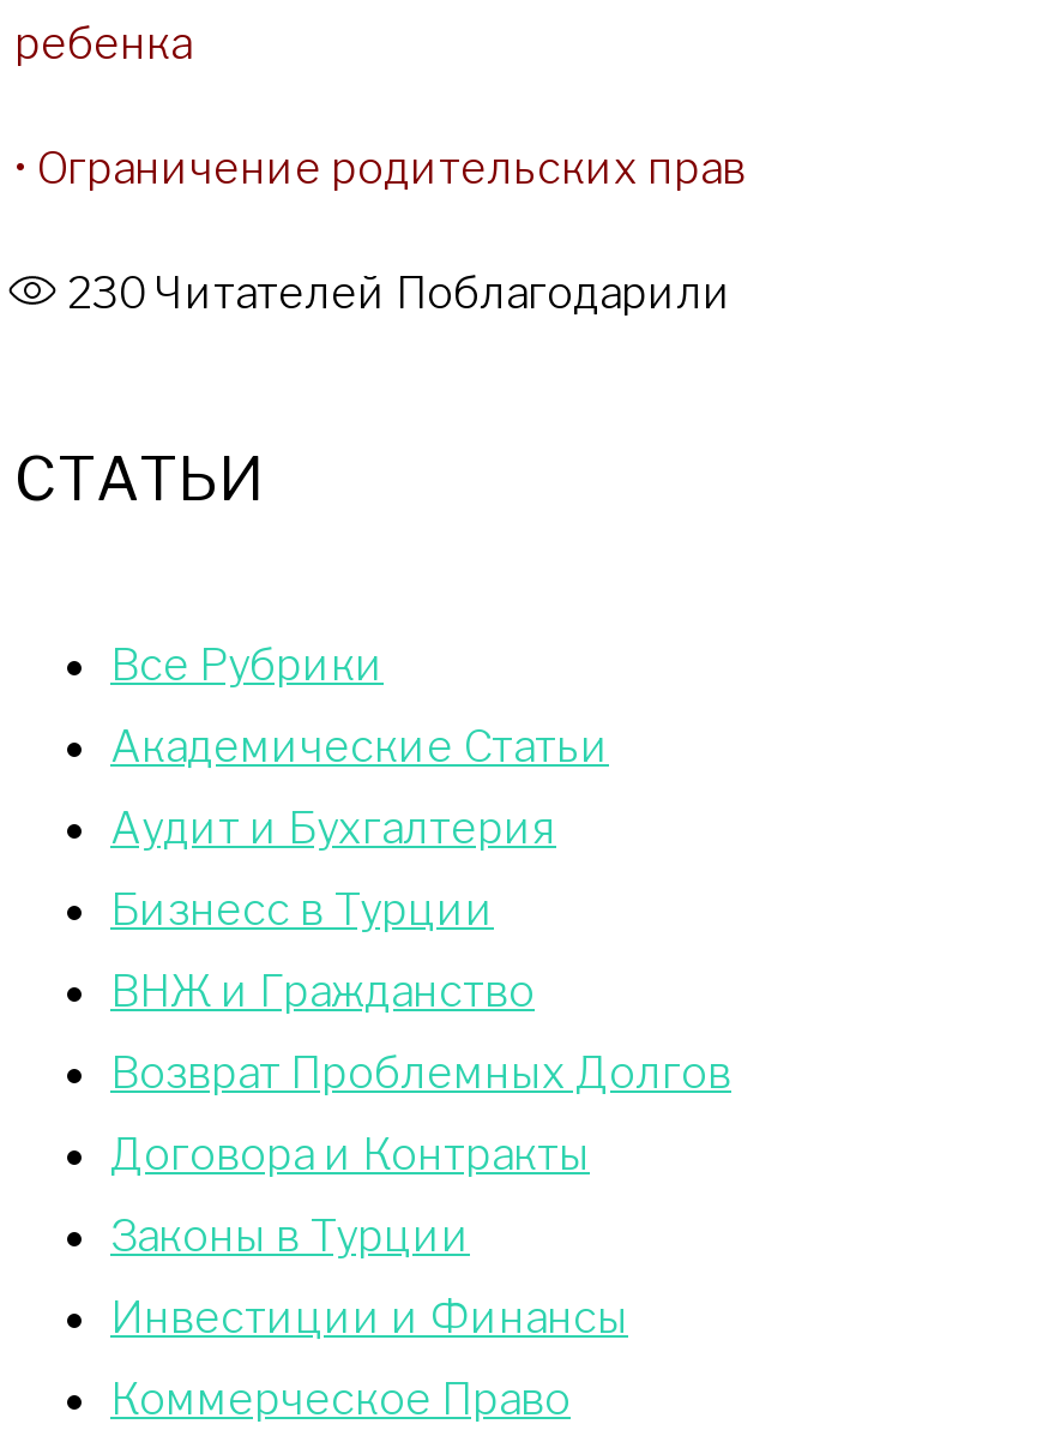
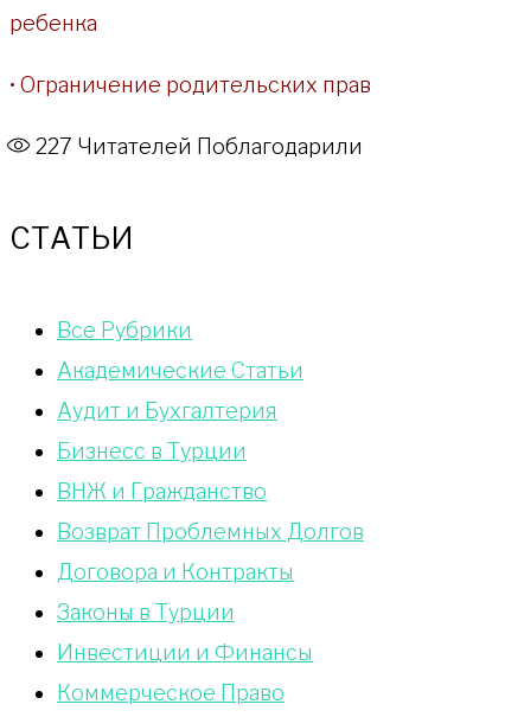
[67,266,731,317] 230 Читателей Поблагодарили -> [36,133,363,158] 227 Читателей Поблагодарили

